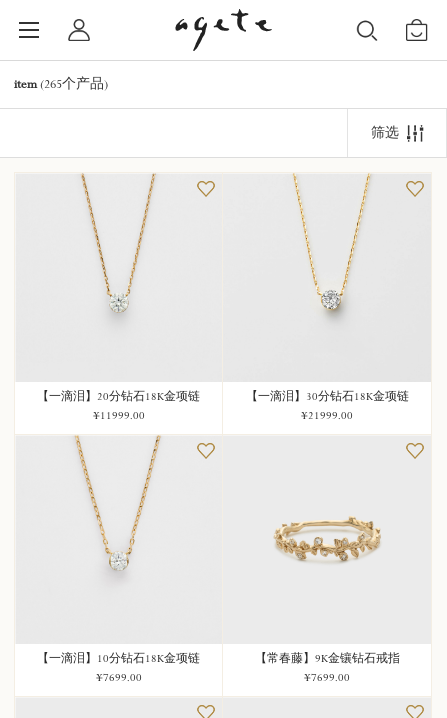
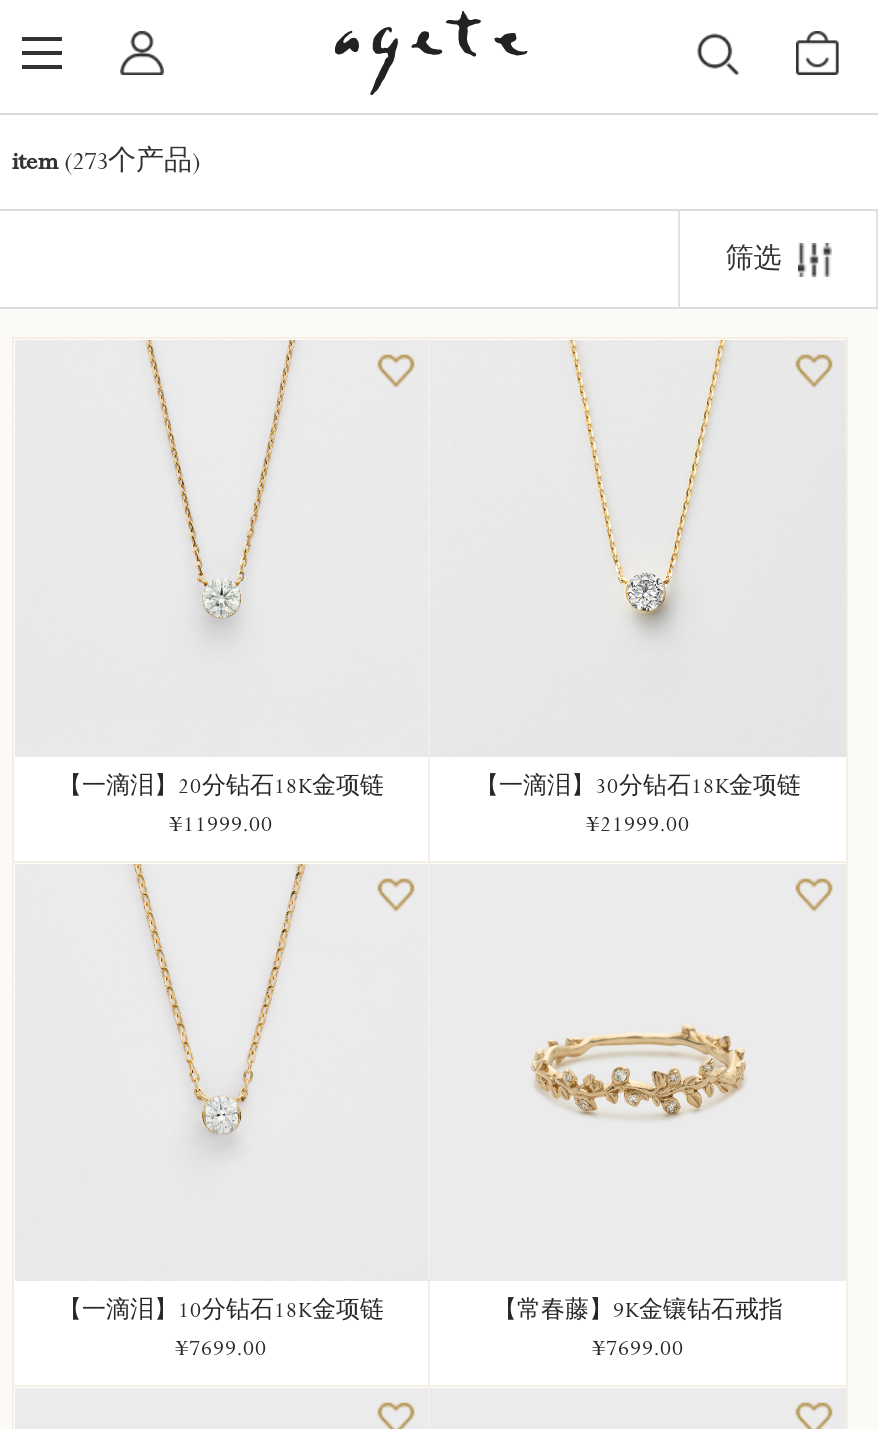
[14,76,108,92] item (265个产品) -> [12,145,200,177] item (273个产品)

